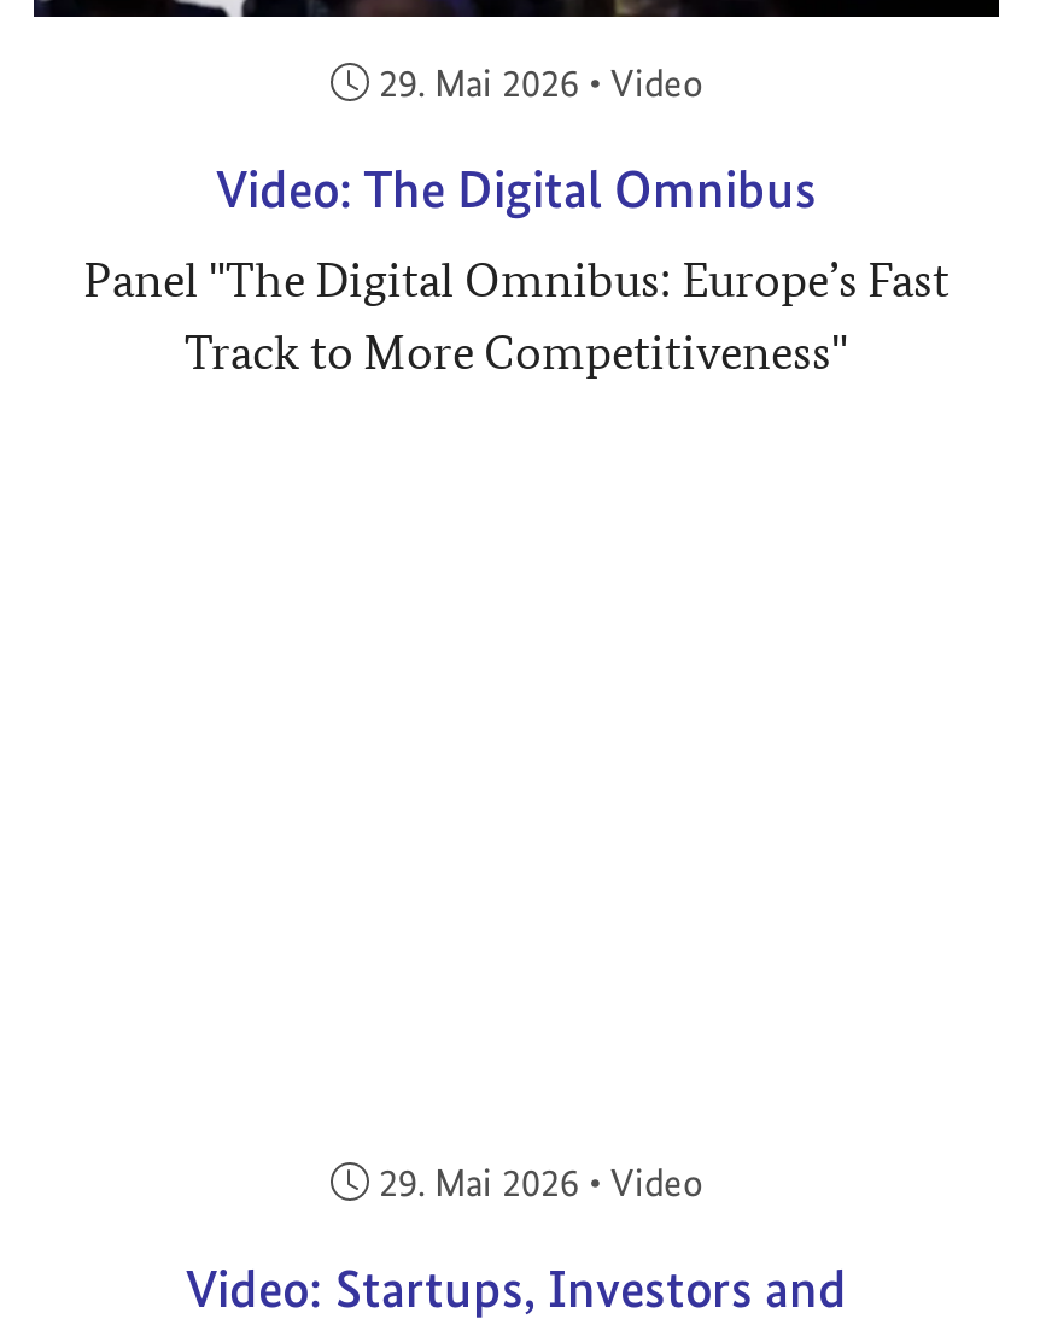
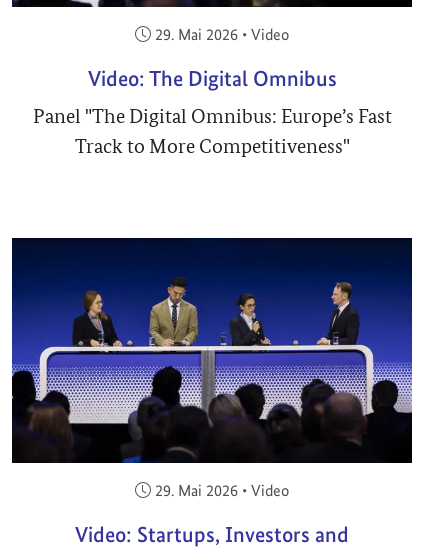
none -> [11,237,413,464] [image]

